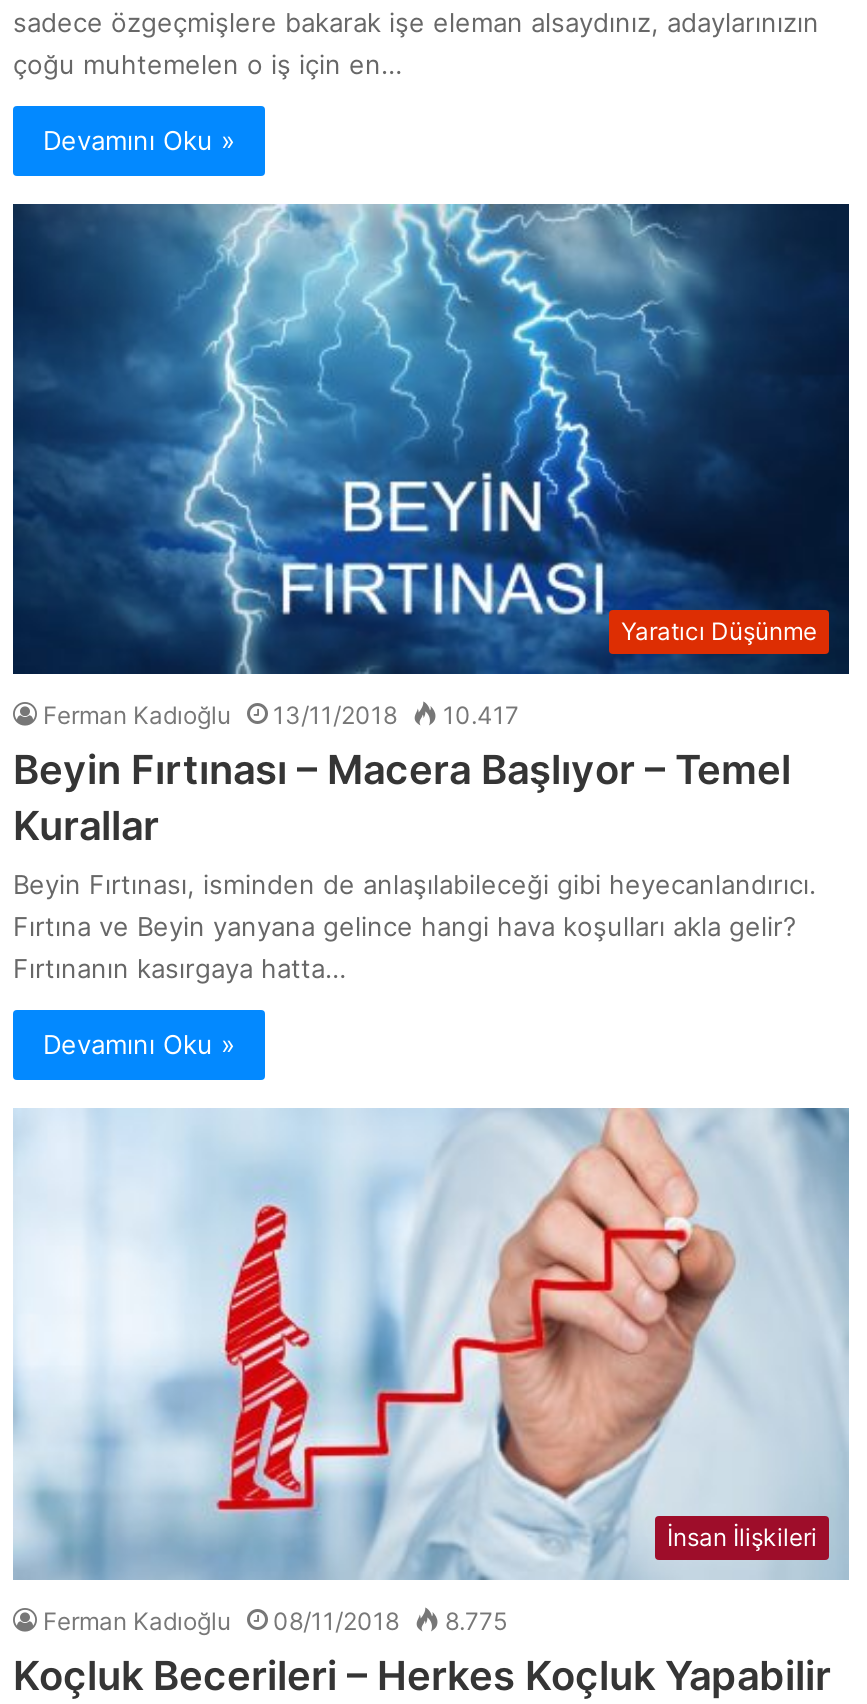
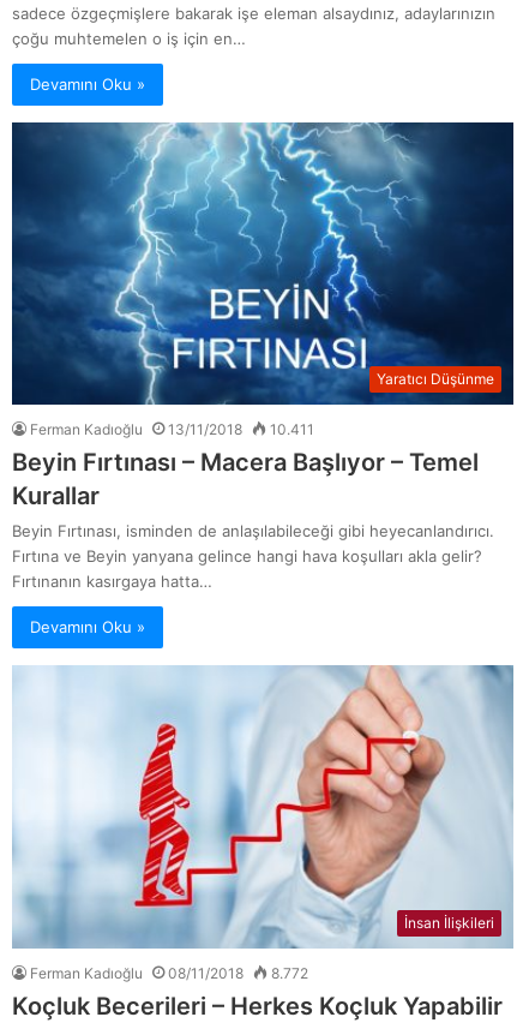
[43,701,519,731] Ferman Kadıoğlu 13/11/2018 10.417 -> [30,421,314,439] Ferman Kadıoğlu 13/11/2018 10.411
[43,1606,507,1636] Ferman Kadıoğlu 08/11/2018 8.775 -> [30,964,308,982] Ferman Kadıoğlu 08/11/2018 8.772

